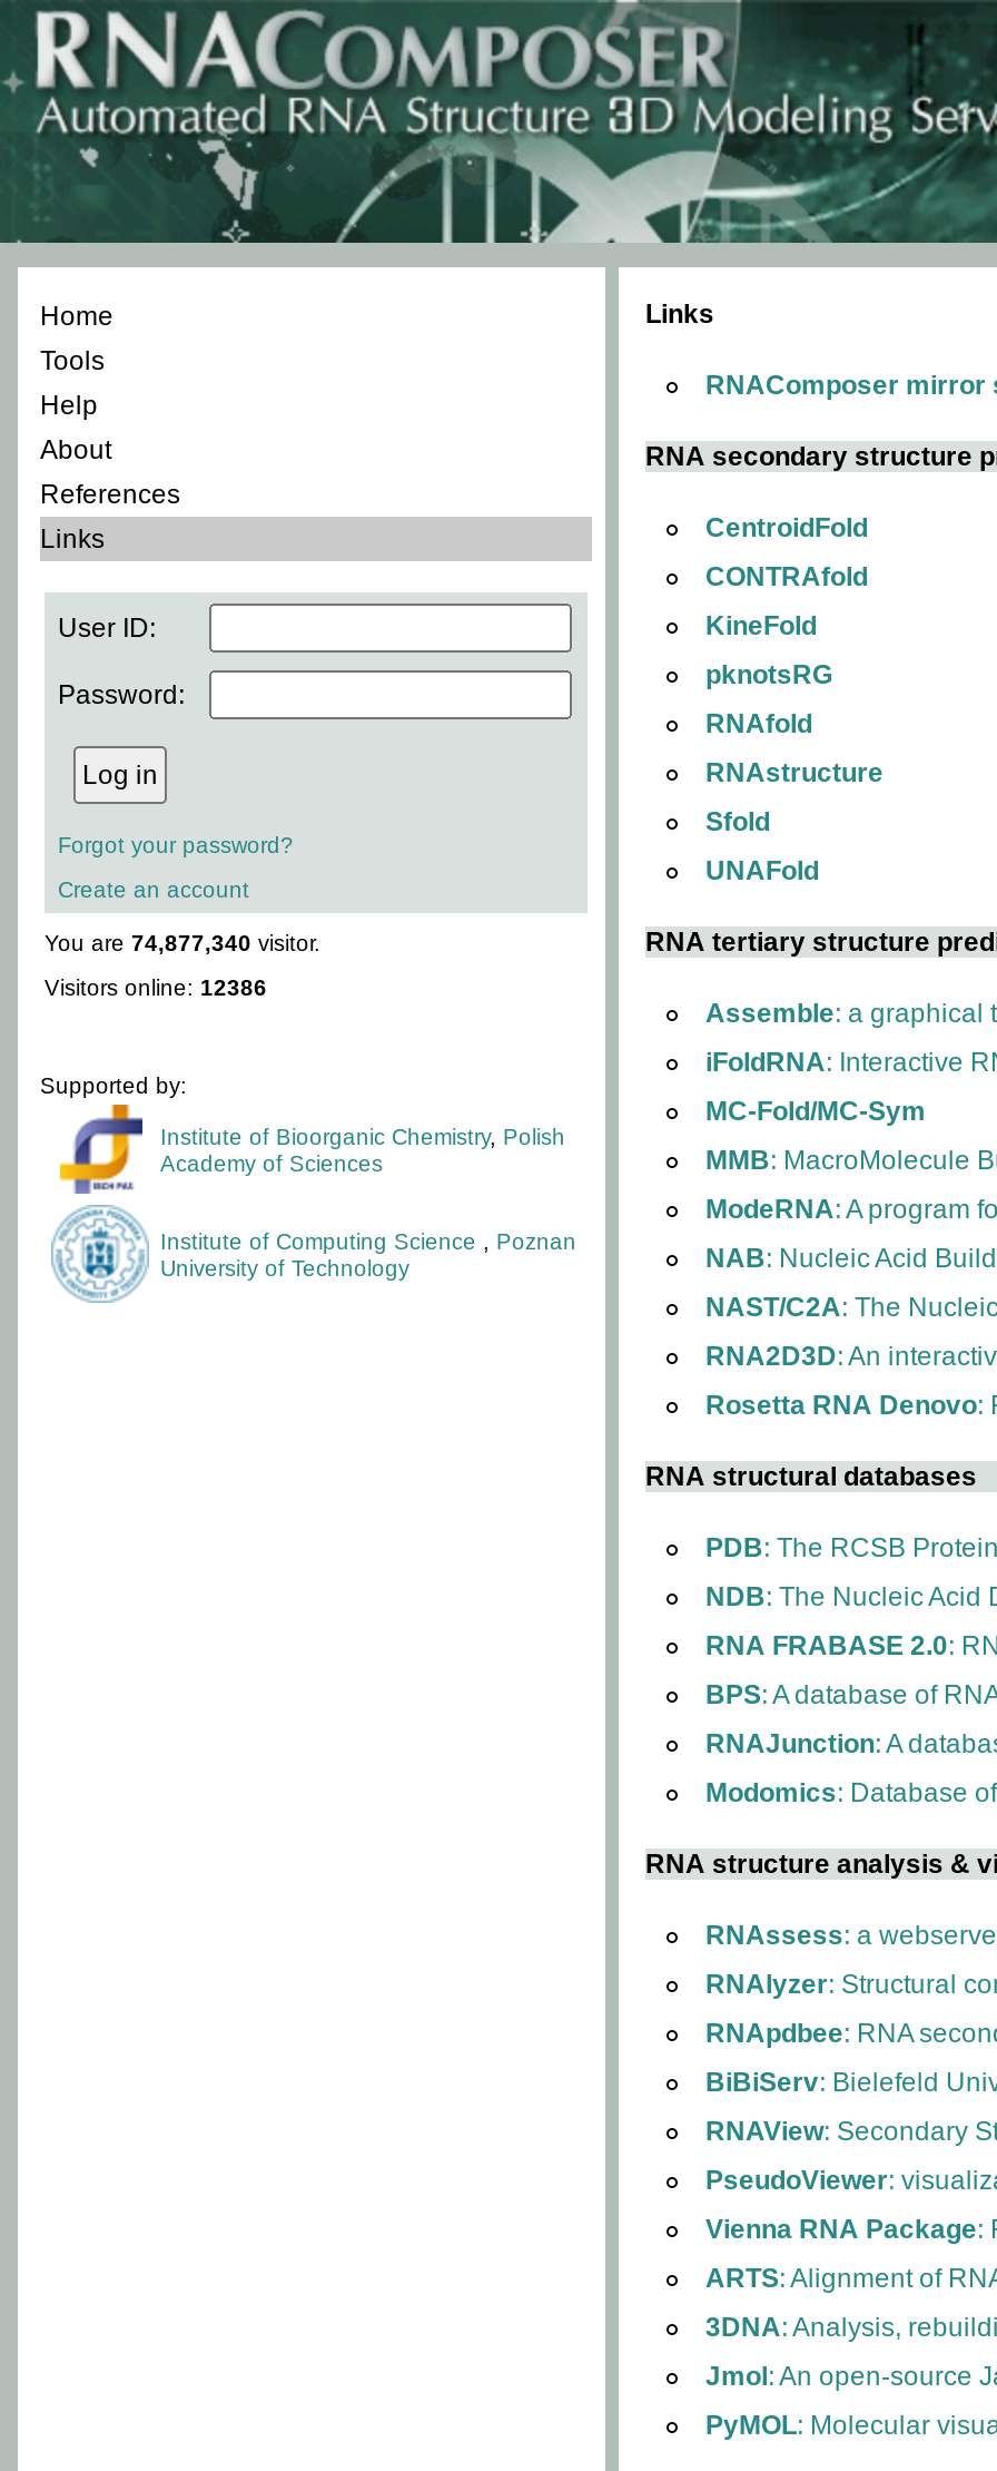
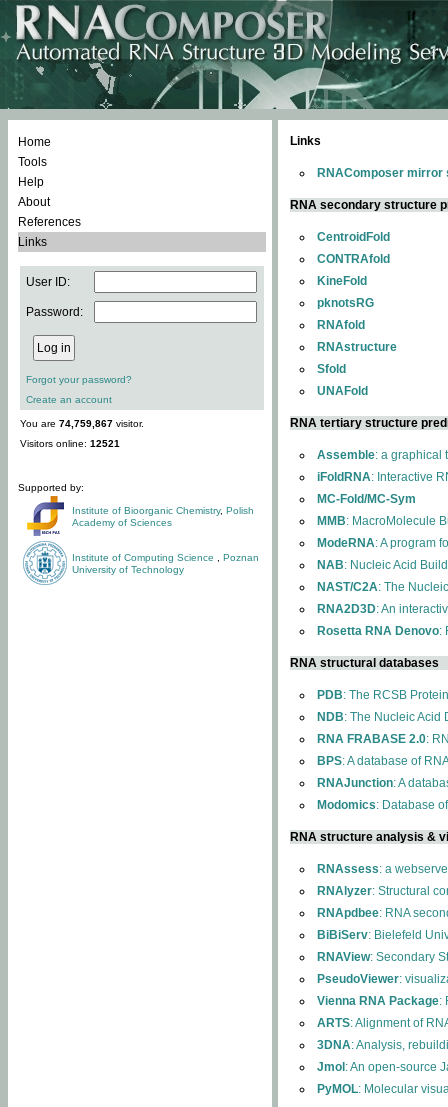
[45,931,320,955] You are 74,877,340 visitor. -> [20,418,144,429] You are 74,759,867 visitor.
[45,975,267,1000] Visitors online: 12386 -> [20,438,120,449] Visitors online: 12521

